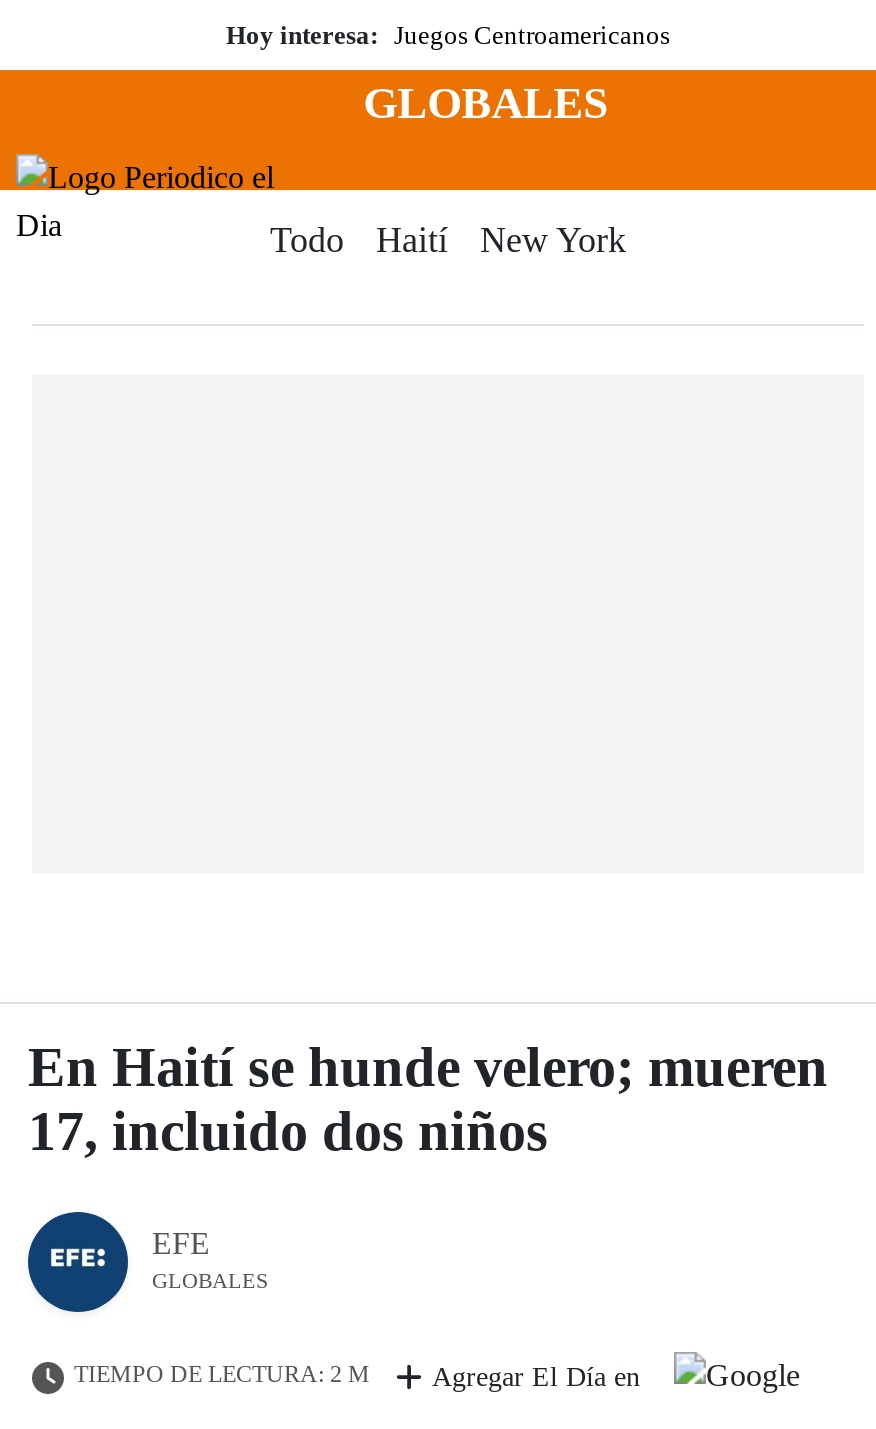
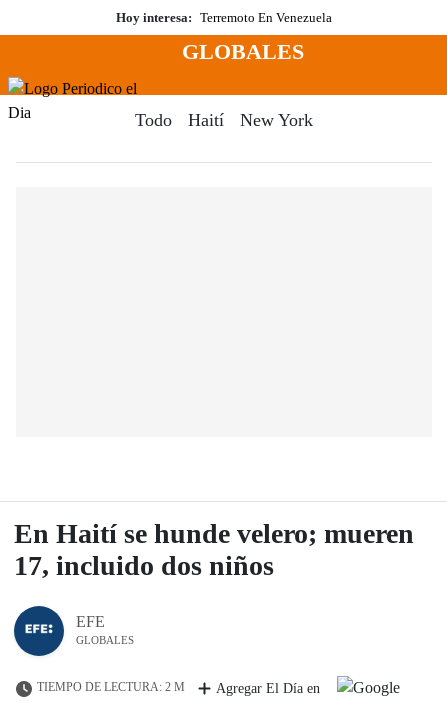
[226,20,670,50] Hoy interesa: Juegos Centroamericanos -> [116,10,332,25] Hoy interesa: Terremoto En Venezuela

